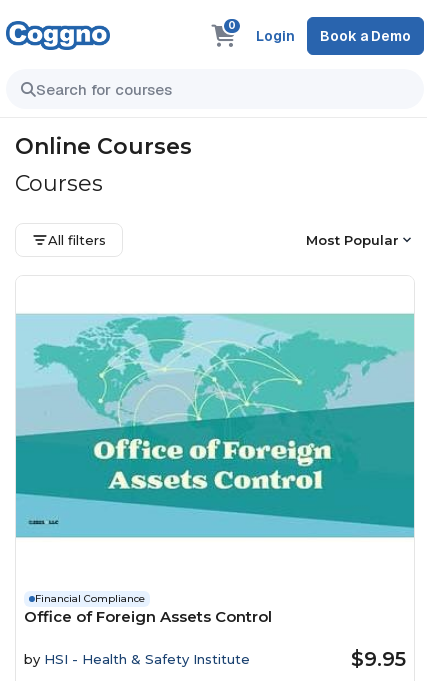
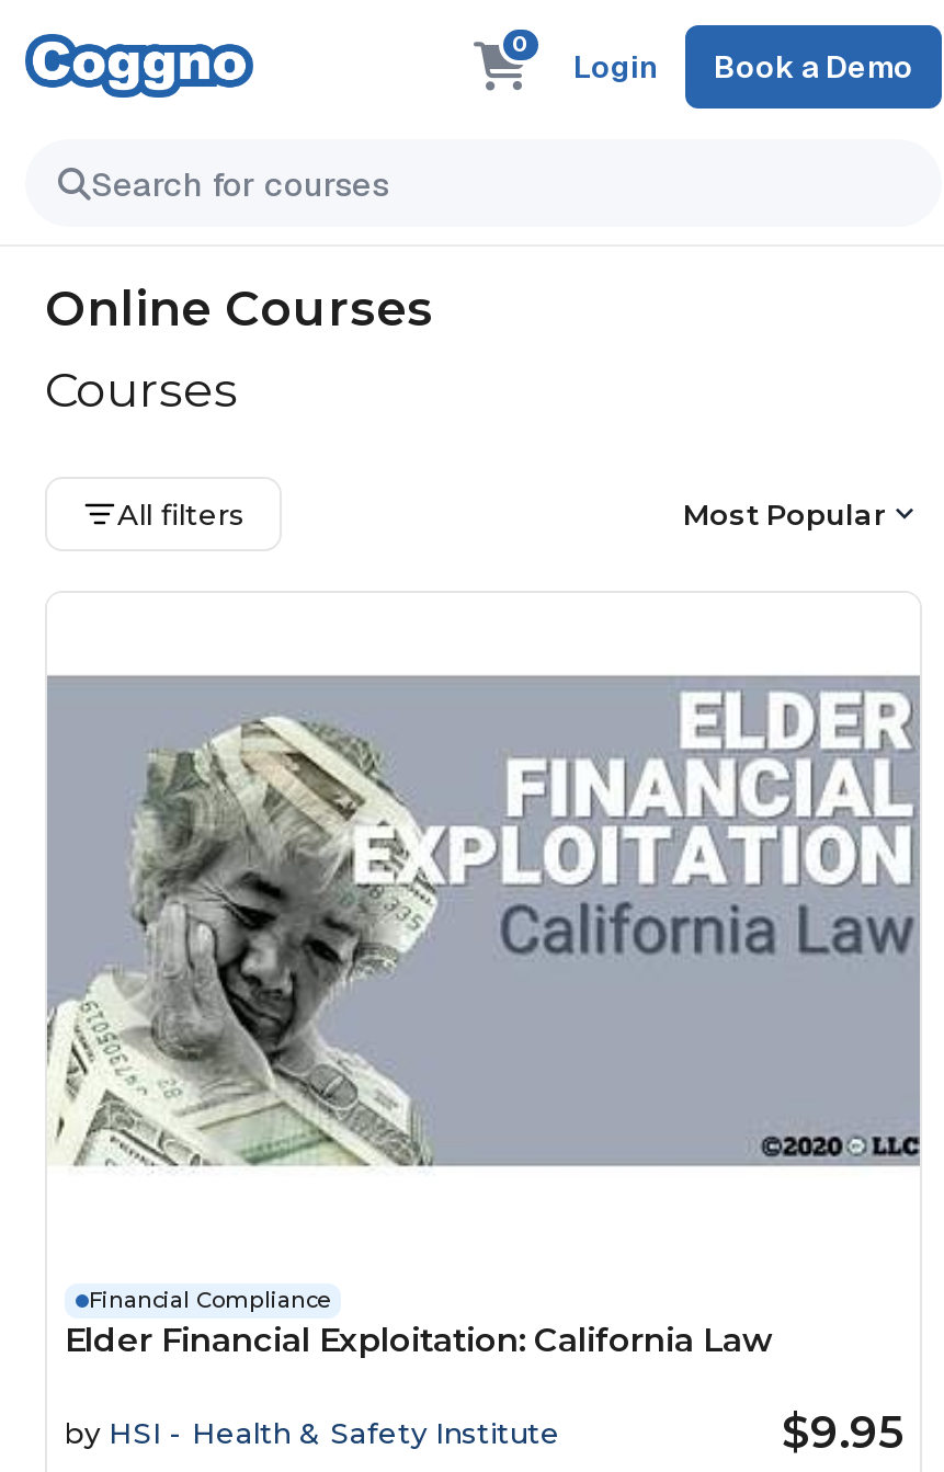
[15,314,415,538] [image] -> [45,674,922,1167] [image]
[24,606,272,625] Office of Foreign Assets Control -> [65,1317,773,1359] Elder Financial Exploitation: California Law

